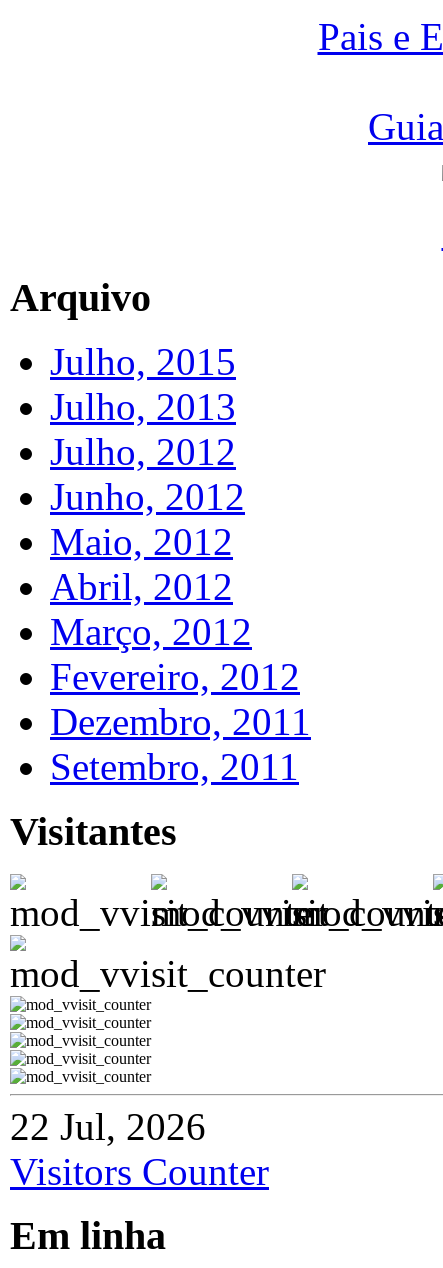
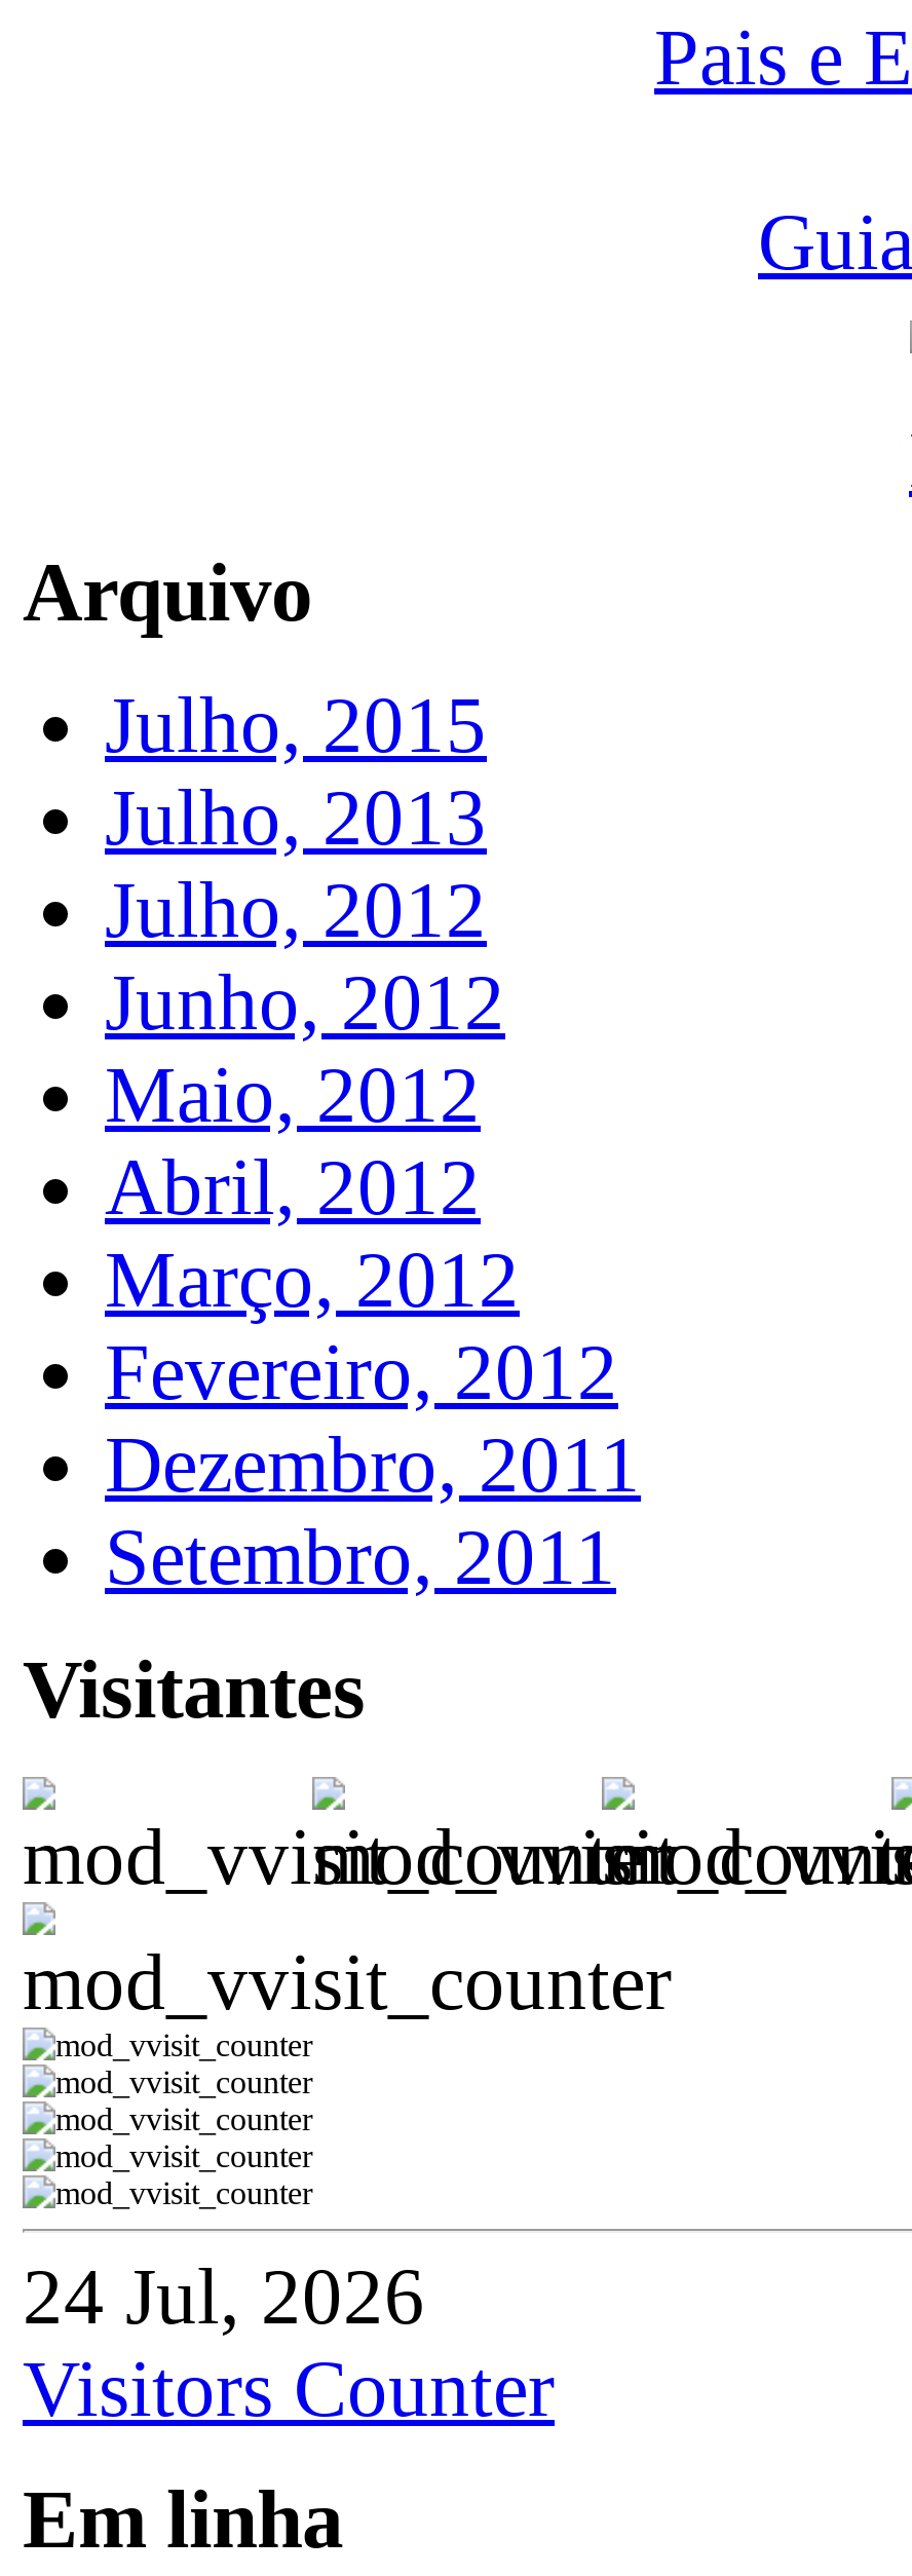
[10,1105,206,1148] 22 Jul, 2026 -> [23,2251,425,2339] 24 Jul, 2026

